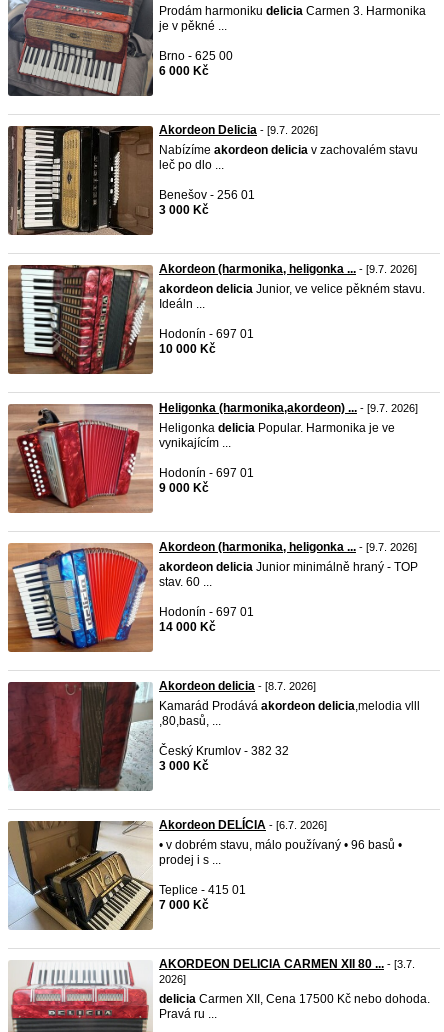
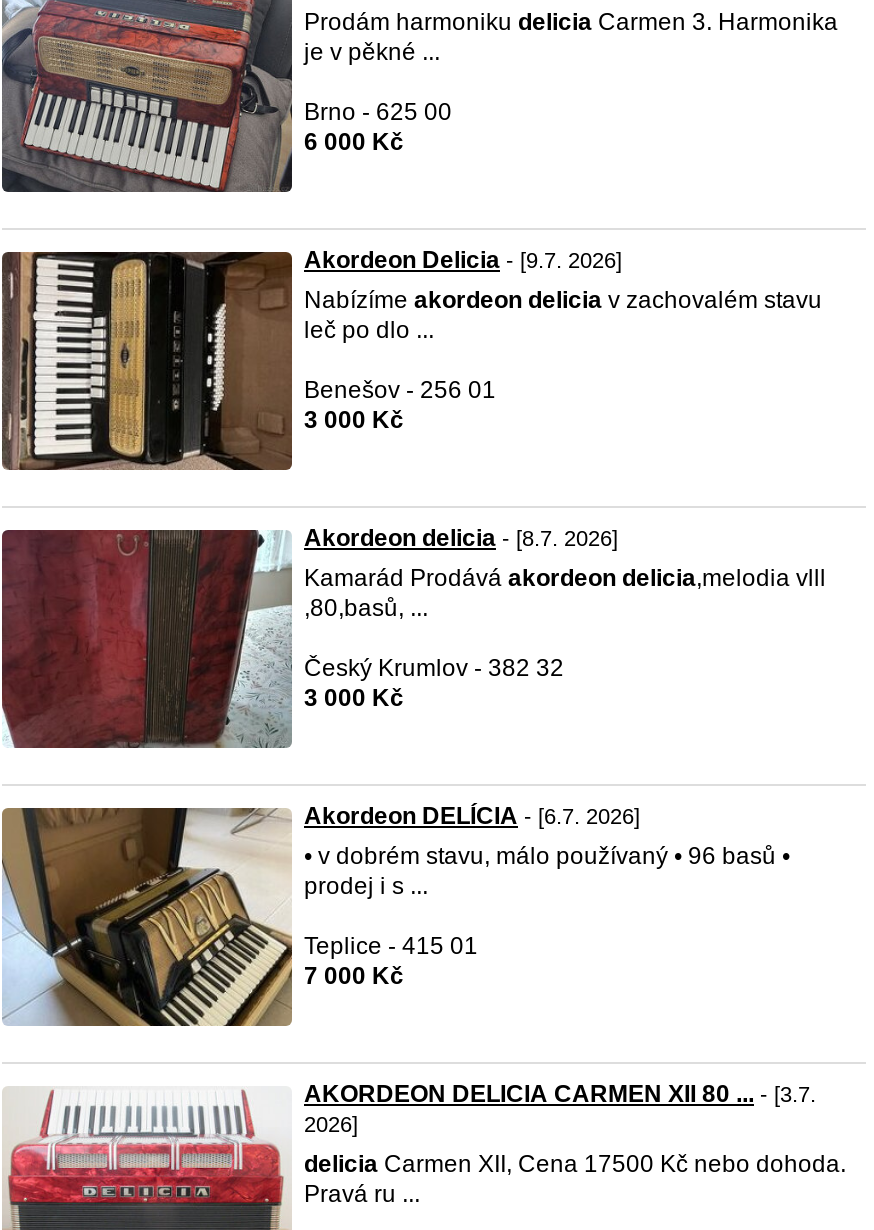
[7,262,425,375] [image] | Akordeon (harmonika, heligonka ... - [9.7. 2026] | akordeon delicia Junior, ve velice pěkném stavu. | Ideáln ... | Hodonín - 697 01 | 10 000 Kč -> none
[7,401,418,514] [image] | Heligonka (harmonika,akordeon) ... - [9.7. 2026] | Heligonka delicia Popular. Harmonika je ve | vynikajícím ... | Hodonín - 697 01 | 9 000 Kč -> none
[8,540,418,653] [image] | Akordeon (harmonika, heligonka ... - [9.7. 2026] | akordeon delicia Junior minimálně hraný - TOP | stav. 60 ... | Hodonín - 697 01 | 14 000 Kč -> none

